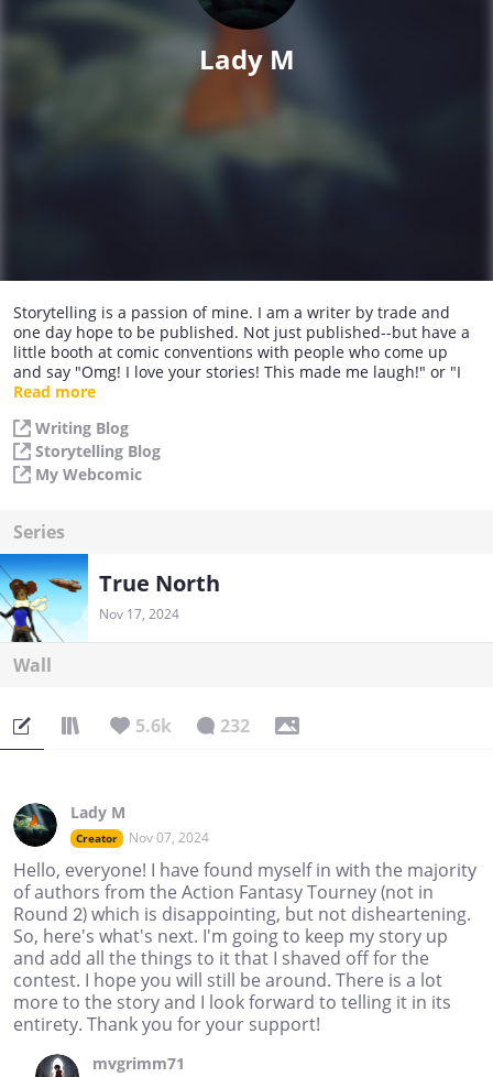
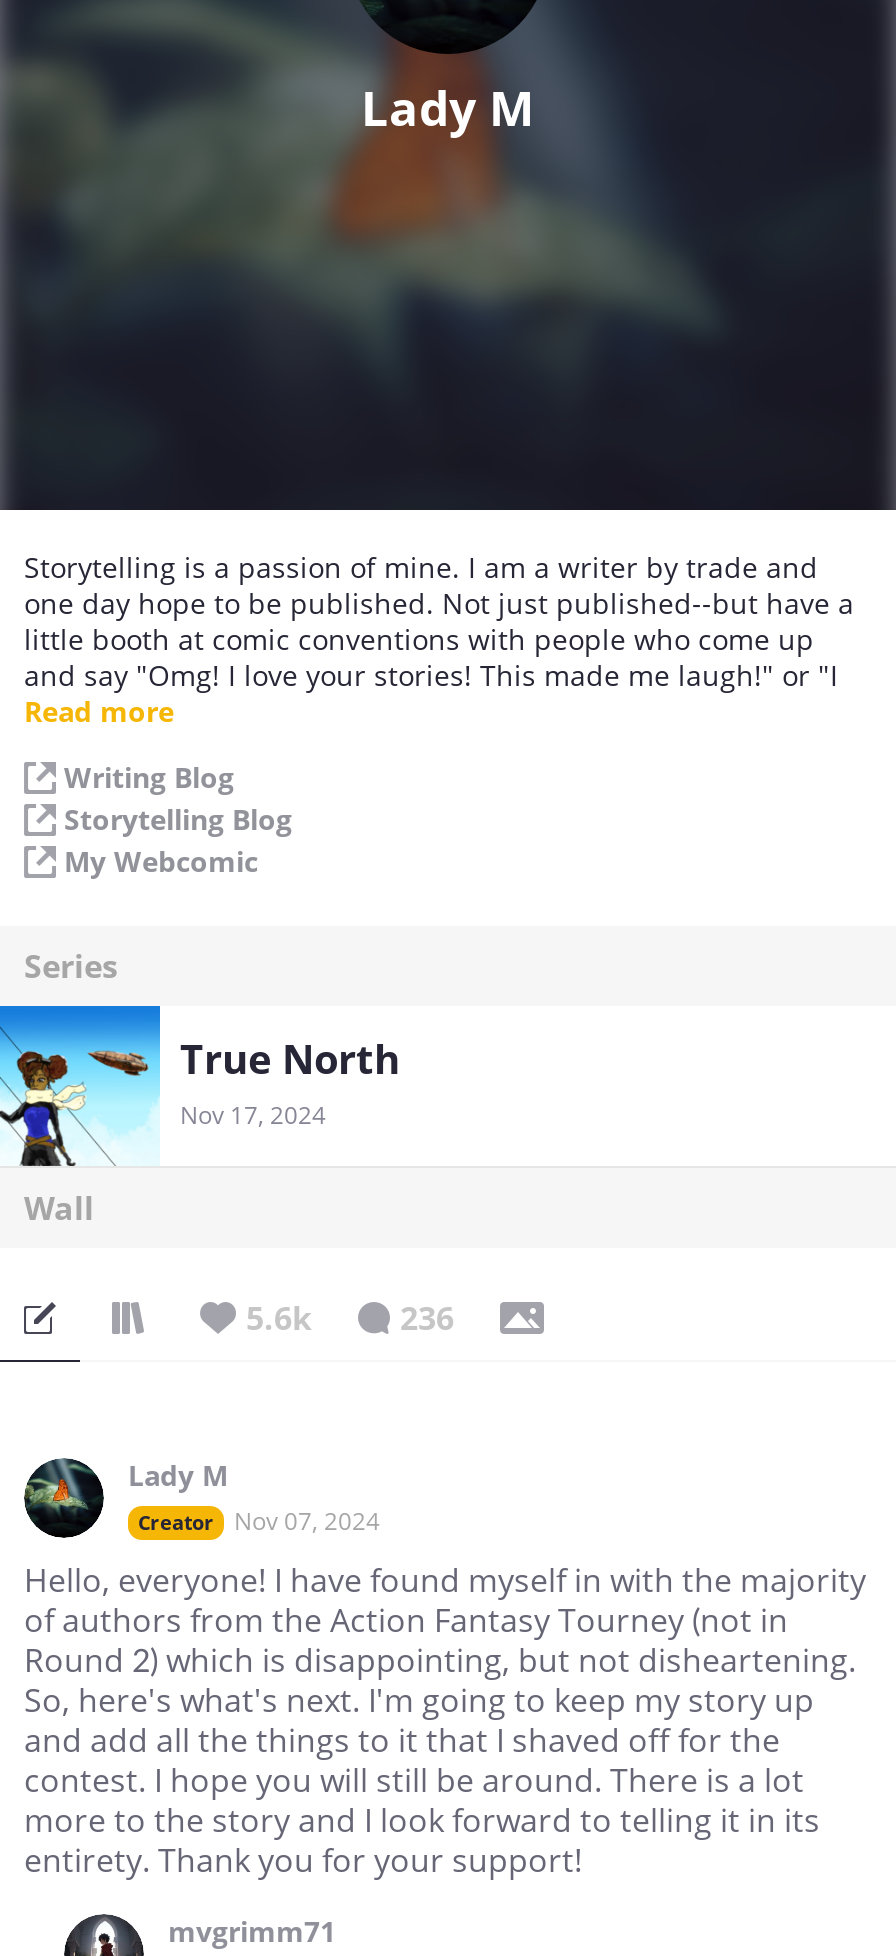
[135,713,250,737] 5.6k 232 -> [246,1295,454,1339] 5.6k 236

